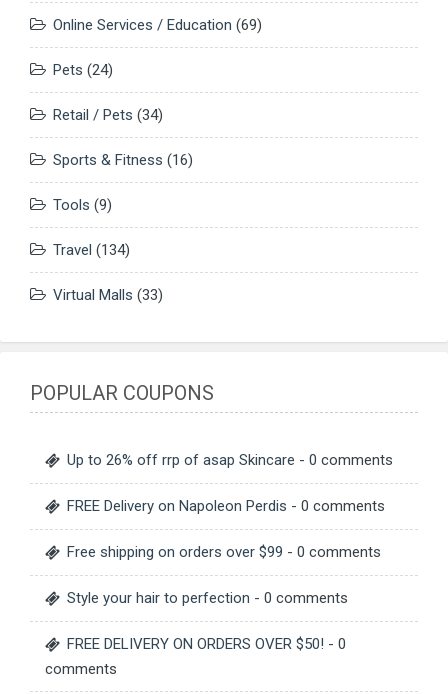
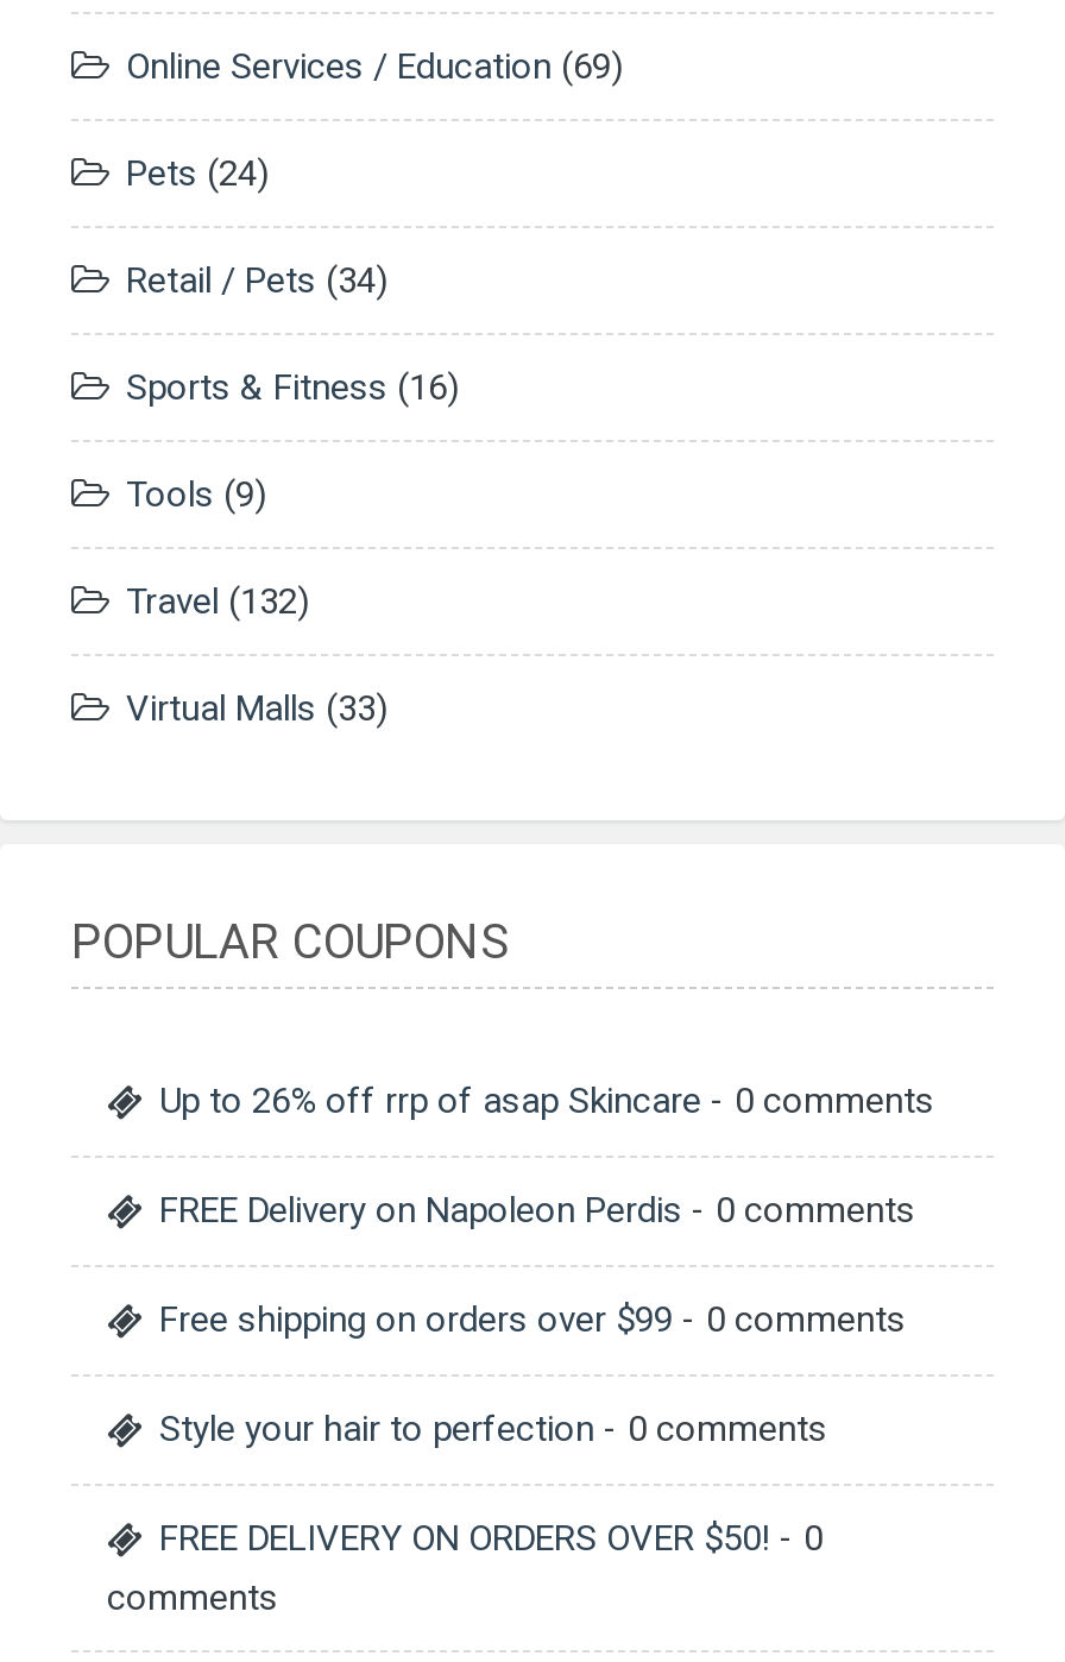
[53,241,130,259] Travel (134) -> [126,581,309,623] Travel (132)

